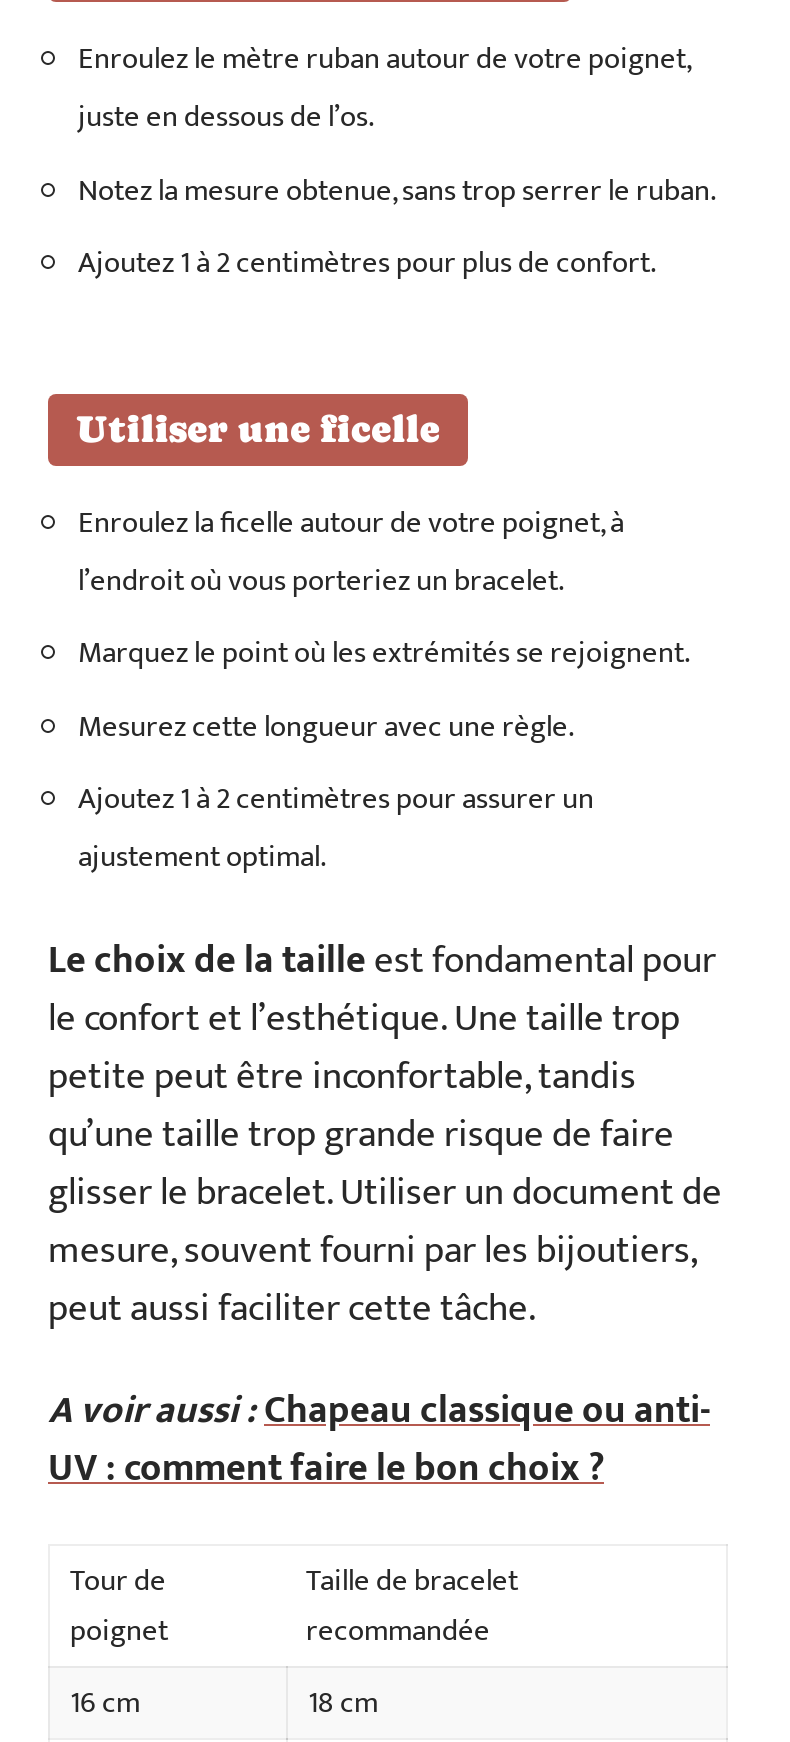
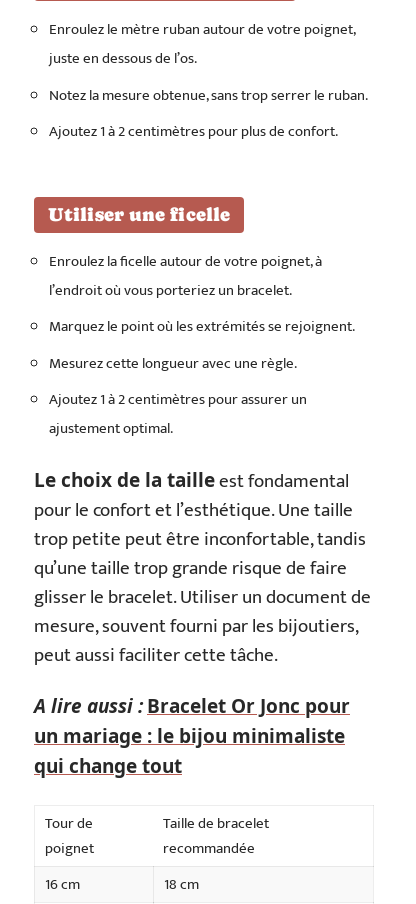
[48,1380,710,1500] A voir aussi : Chapeau classique ou anti- | UV : comment faire le bon choix ? -> [34,693,350,779] A lire aussi : Bracelet Or Jonc pour | un mariage : le bijou minimaliste | qui change tout

